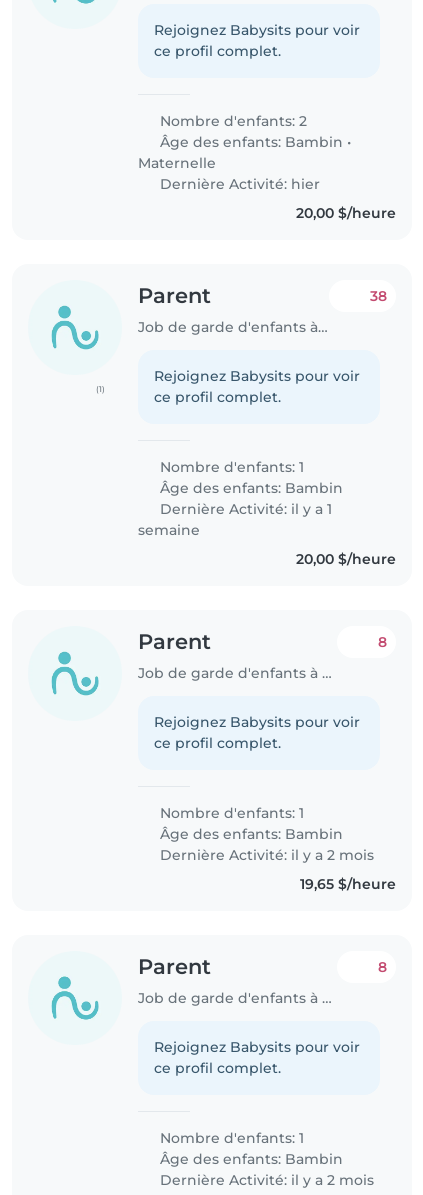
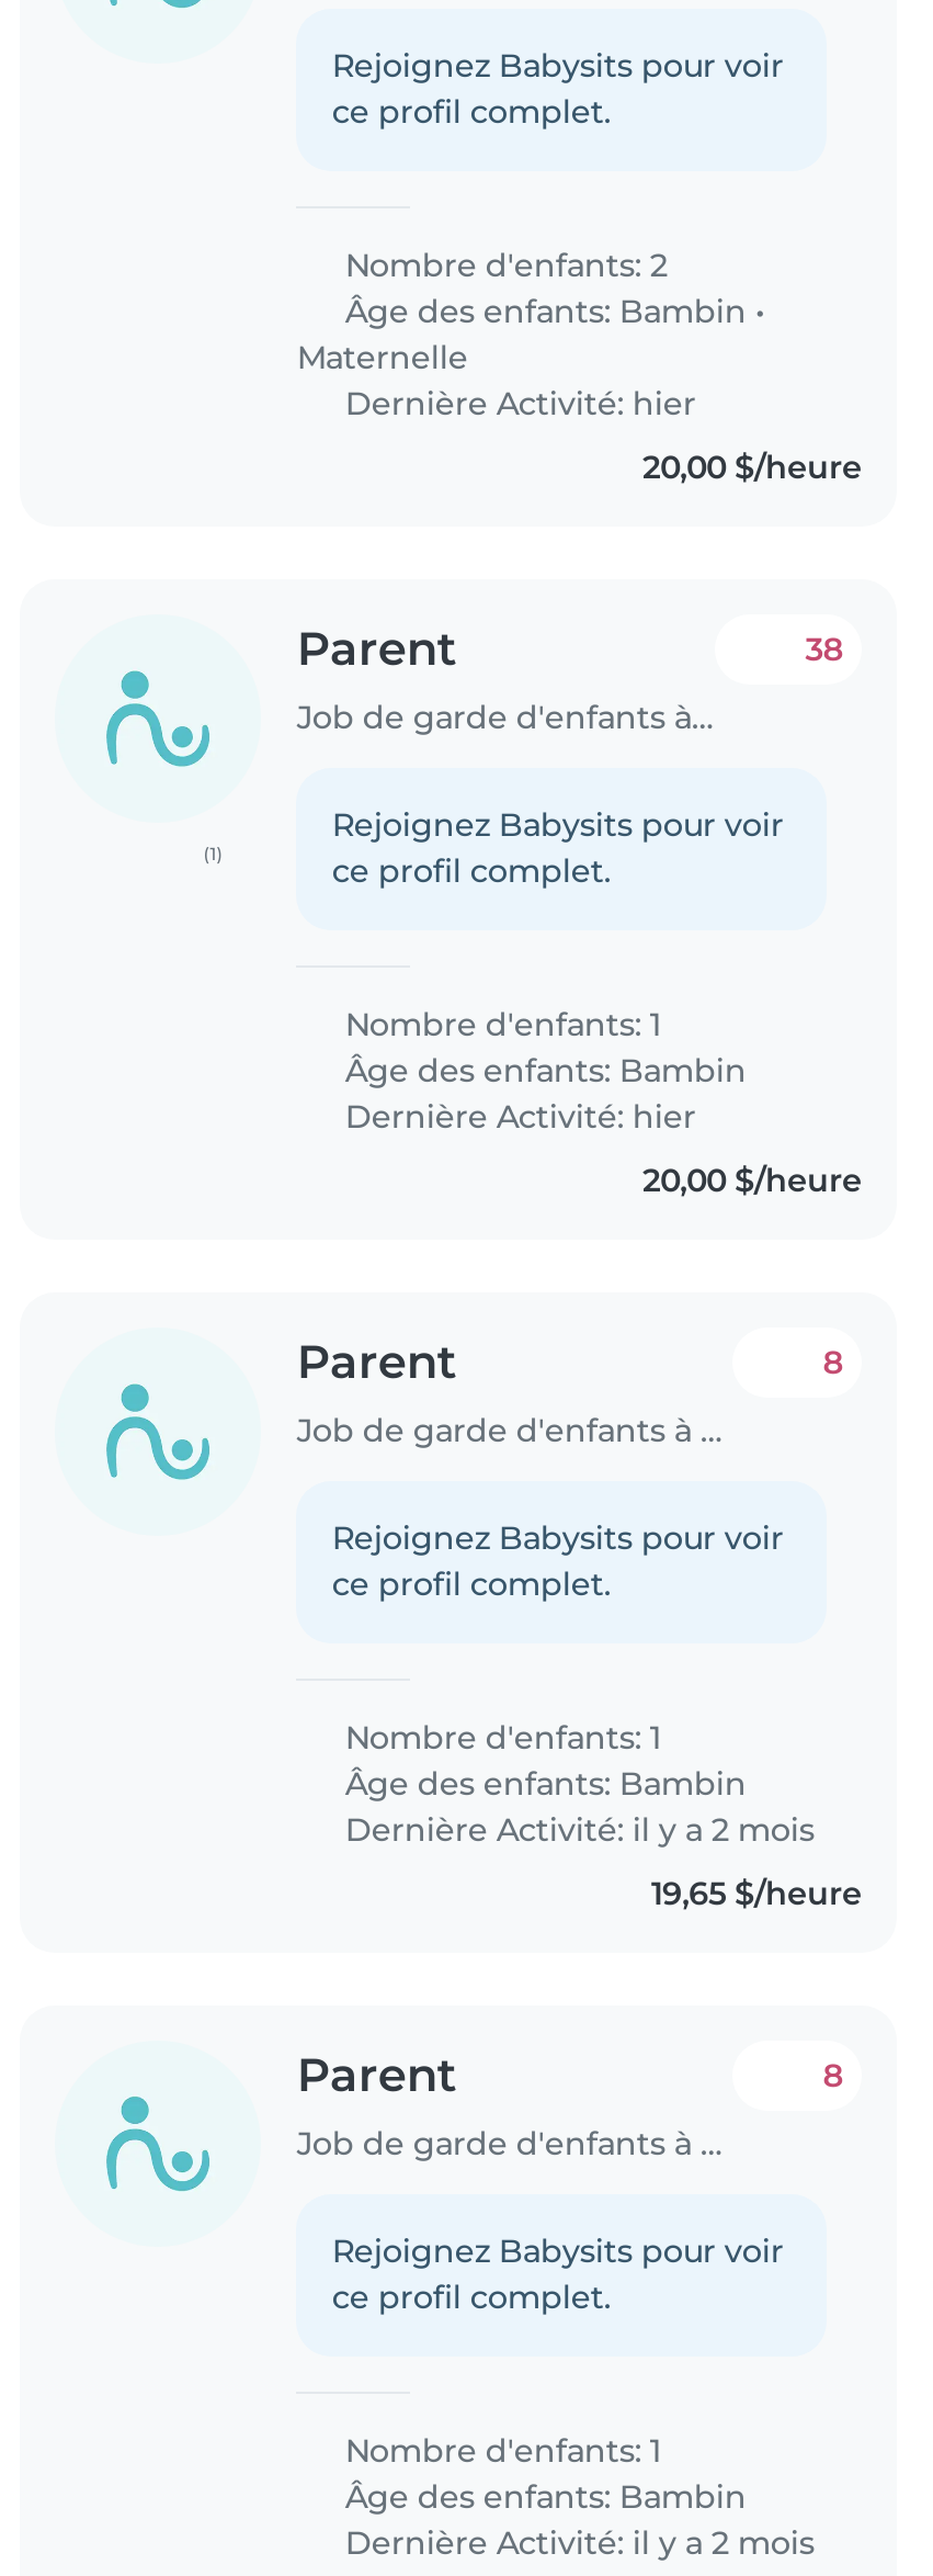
[138,500,332,539] Dernière Activité: il y a 1 | semaine -> [336,1098,696,1137] Dernière Activité: hier

